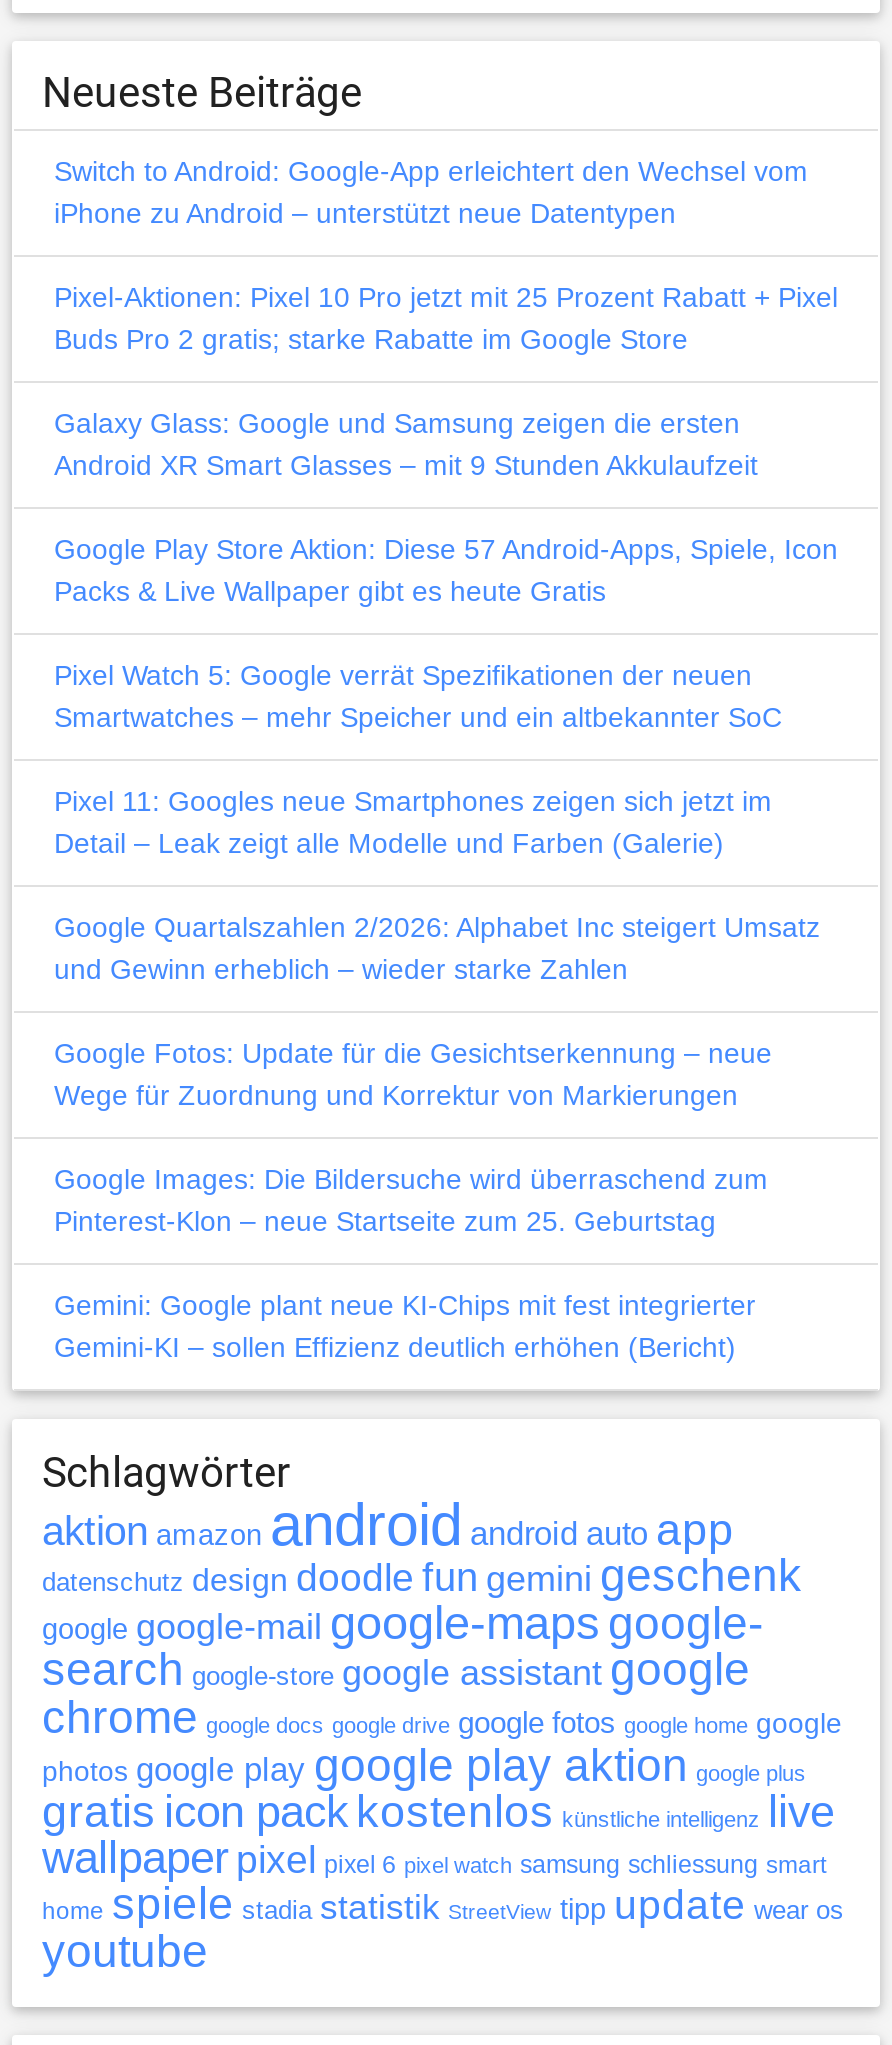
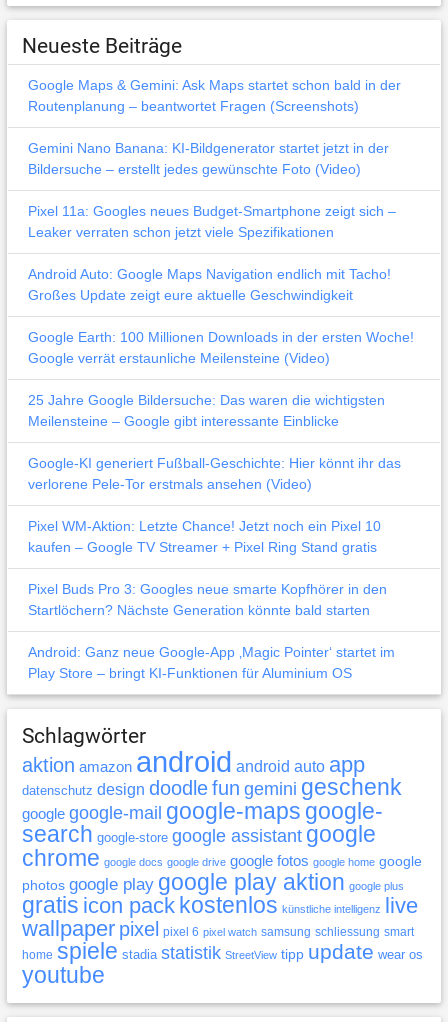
[54,156,808,230] Switch to Android: Google-App erleichtert den Wechsel vom | iPhone zu Android – unterstützt neue Datentypen -> [28,77,401,114] Google Maps & Gemini: Ask Maps startet schon bald in der | Routenplanung – beantwortet Fragen (Screenshots)
[54,282,838,356] Pixel-Aktionen: Pixel 10 Pro jetzt mit 25 Prozent Rabatt + Pixel | Buds Pro 2 gratis; starke Rabatte im Google Store -> [28,140,389,177] Gemini Nano Banana: KI-Bildgenerator startet jetzt in der | Bildersuche – erstellt jedes gewünschte Foto (Video)
[54,408,758,482] Galaxy Glass: Google und Samsung zeigen die ersten | Android XR Smart Glasses – mit 9 Stunden Akkulaufzeit -> [28,203,396,240] Pixel 11a: Googles neues Budget-Smartphone zeigt sich – | Leaker verraten schon jetzt viele Spezifikationen
[54,534,838,608] Google Play Store Aktion: Diese 57 Android-Apps, Spiele, Icon | Packs & Live Wallpaper gibt es heute Gratis -> [28,266,391,303] Android Auto: Google Maps Navigation endlich mit Tacho! | Großes Update zeigt eure aktuelle Geschwindigkeit
[54,660,782,734] Pixel Watch 5: Google verrät Spezifikationen der neuen | Smartwatches – mehr Speicher und ein altbekannter SoC -> [28,329,414,366] Google Earth: 100 Millionen Downloads in der ersten Woche! | Google verrät erstaunliche Meilensteine (Video)
[54,786,772,860] Pixel 11: Googles neue Smartphones zeigen sich jetzt im | Detail – Leak zeigt alle Modelle und Farben (Galerie) -> [28,392,385,429] 25 Jahre Google Bildersuche: Das waren die wichtigsten | Meilensteine – Google gibt interessante Einblicke
[54,912,820,986] Google Quartalszahlen 2/2026: Alphabet Inc steigert Umsatz | und Gewinn erheblich – wieder starke Zahlen -> [28,455,401,492] Google-KI generiert Fußball-Geschichte: Hier könnt ihr das | verlorene Pele-Tor erstmals ansehen (Video)
[54,1038,772,1112] Google Fotos: Update für die Gesichtserkennung – neue | Wege für Zuordnung und Korrektur von Markierungen -> [28,518,381,555] Pixel WM-Aktion: Letzte Chance! Jetzt noch ein Pixel 10 | kaufen – Google TV Streamer + Pixel Ring Stand gratis
[54,1164,768,1238] Google Images: Die Bildersuche wird überraschend zum | Pinterest-Klon – neue Startseite zum 25. Geburtstag -> [28,581,387,618] Pixel Buds Pro 3: Googles neue smarte Kopfhörer in den | Startlöchern? Nächste Generation könnte bald starten
[54,1290,756,1364] Gemini: Google plant neue KI-Chips mit fest integrierter | Gemini-KI – sollen Effizienz deutlich erhöhen (Bericht) -> [28,644,395,681] Android: Ganz neue Google-App ‚Magic Pointer‘ startet im | Play Store – bringt KI-Funktionen für Aluminium OS

